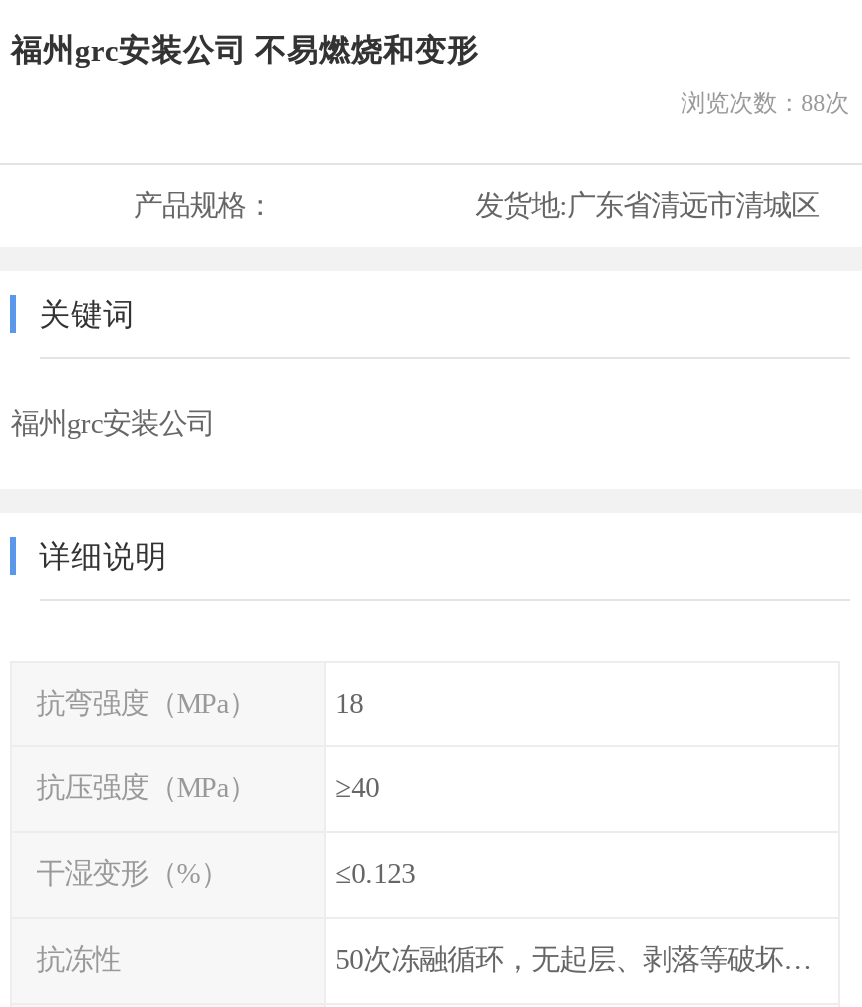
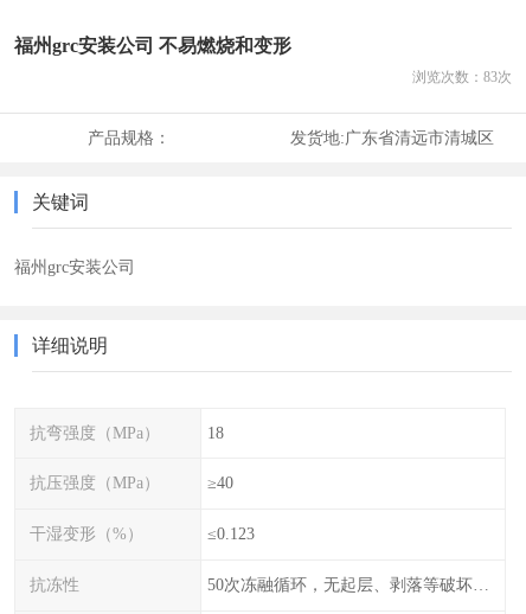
[681,88,849,116] 浏览次数：88次 -> [412,68,511,85] 浏览次数：83次

